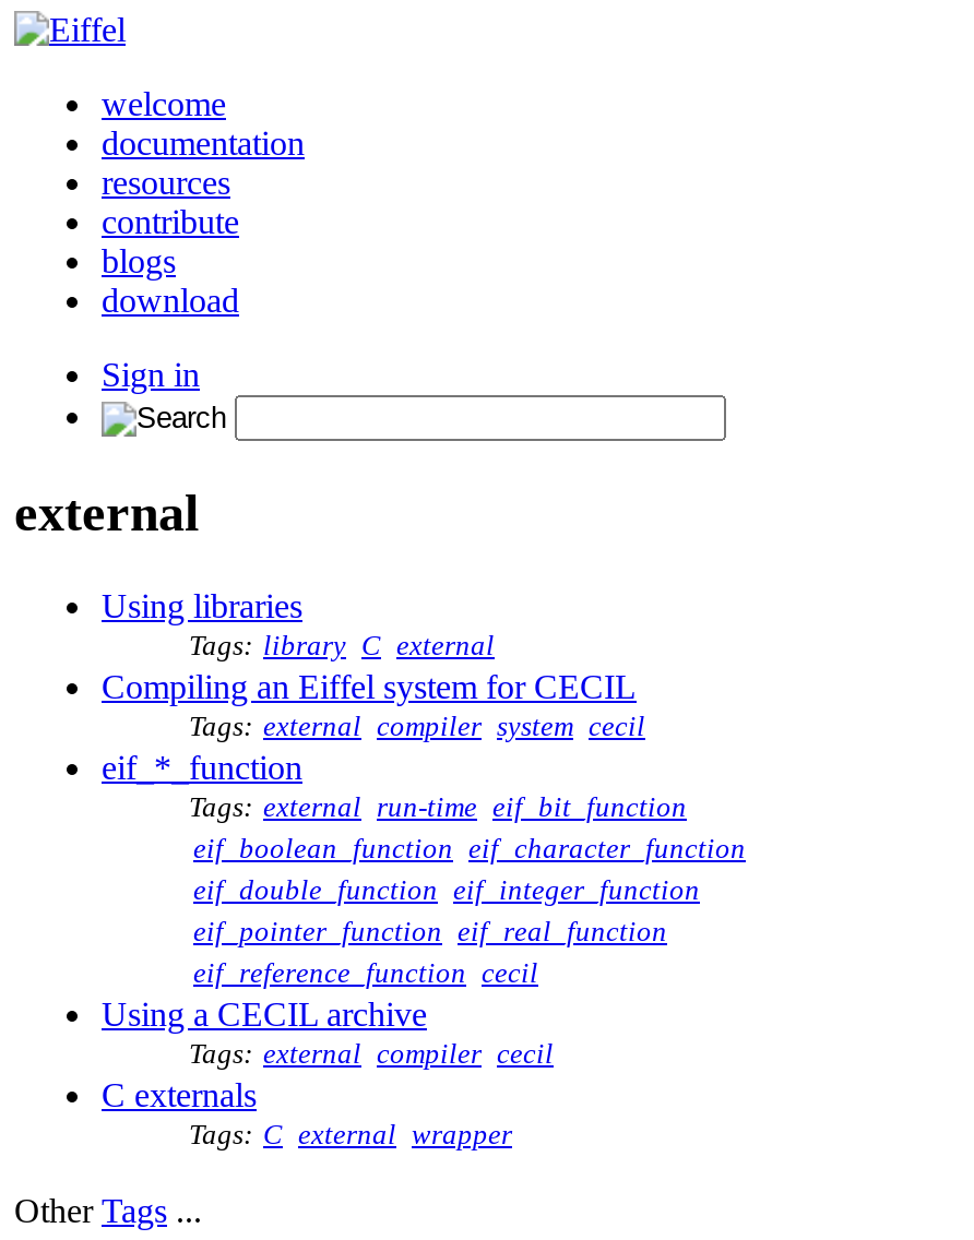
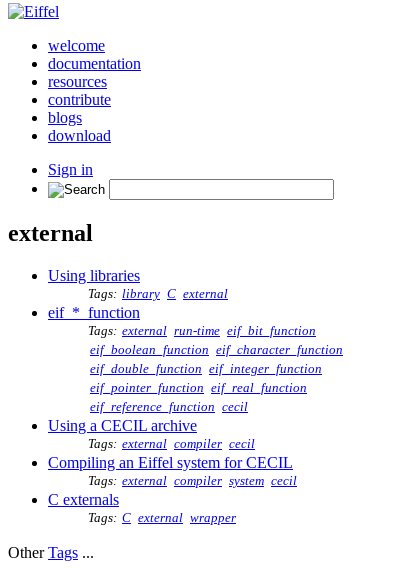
moved [102,668,645,742] -> [48,454,297,488]: Compiling an Eiffel system for CECIL | Tags: external compiler system cecil
moved [102,748,746,1069] -> [48,304,343,451]: eif_*_function | Tags: external run-time eif_bit_function | eif_boolean_function eif_character_function | eif_double_function eif_integer_function | eif_pointer_function eif_real_function | eif_reference_function cecil | Using a CECIL archive | Tags: external compiler cecil

